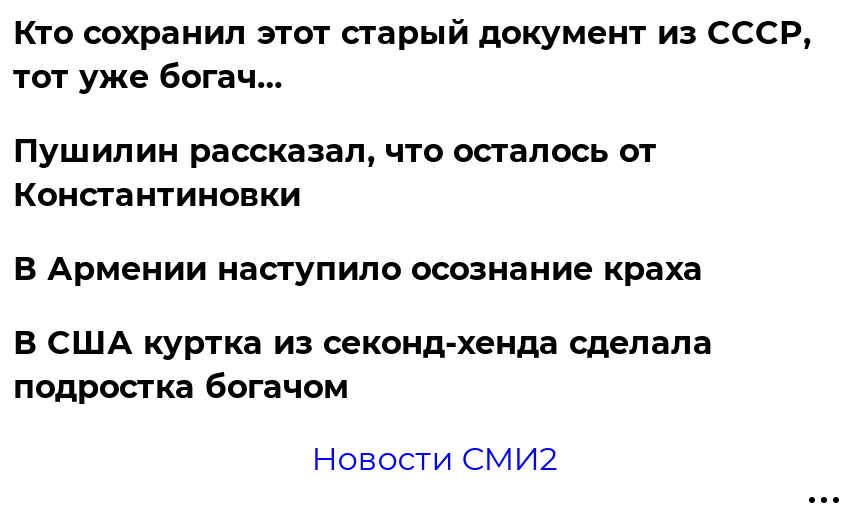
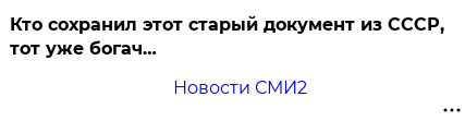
[13,132,713,406] Пушилин рассказал, что осталось от | Константиновки | В Армении наступило осознание краха | В США куртка из секонд-хенда сделала | подростка богачом -> none

